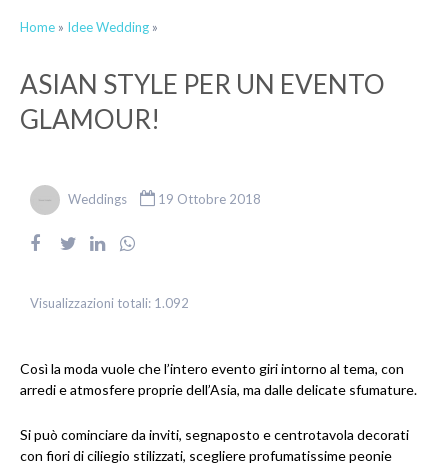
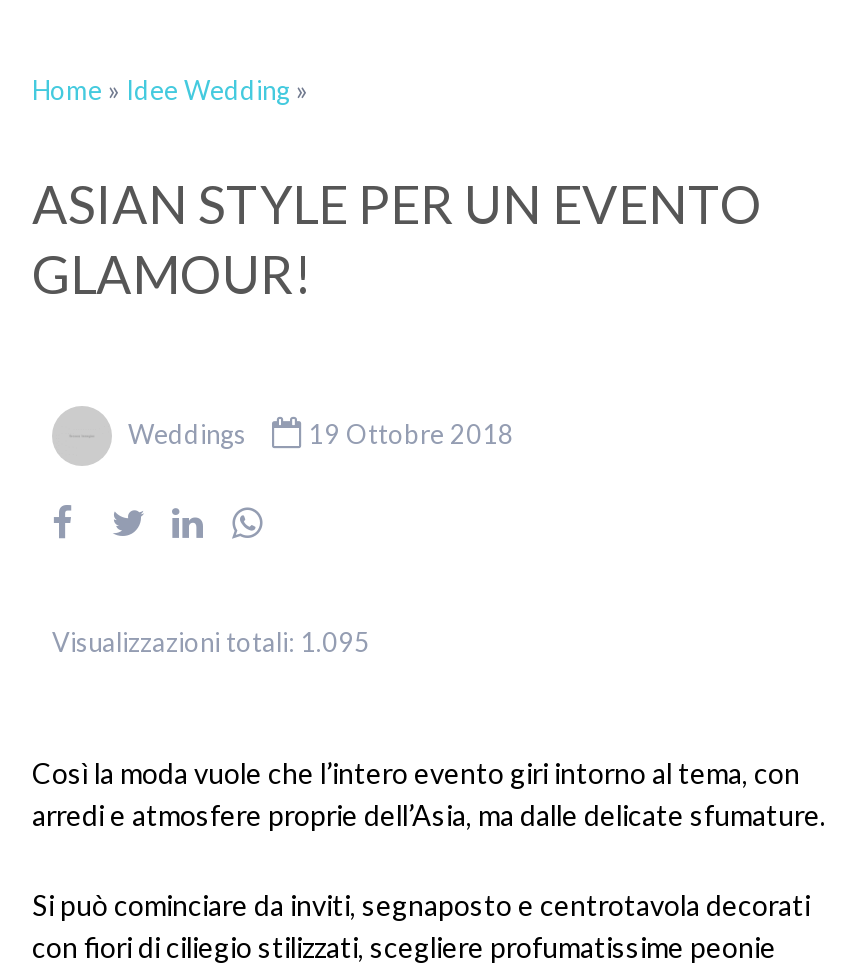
[30,295,189,311] Visualizzazioni totali: 1.092 -> [52,626,370,658] Visualizzazioni totali: 1.095

